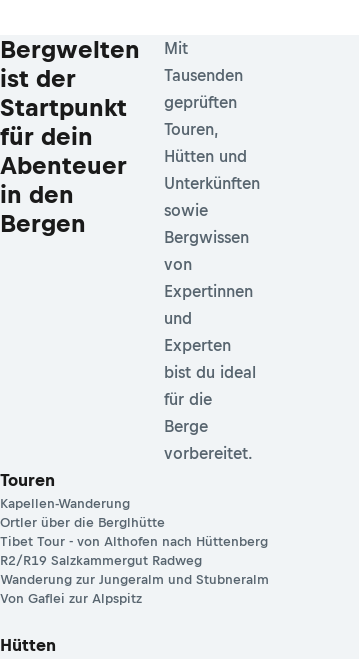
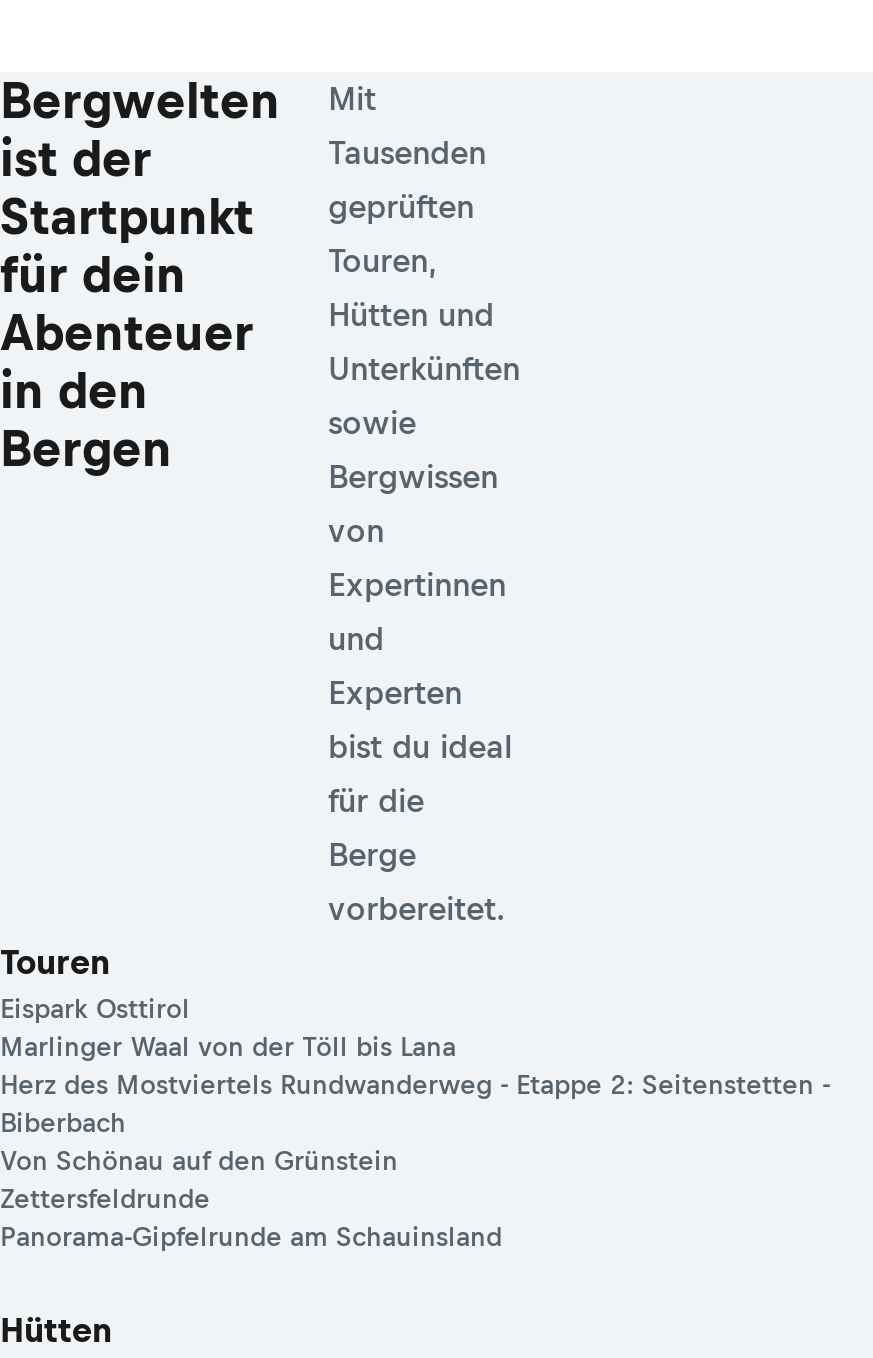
[0,496,269,606] Kapellen-Wanderung | Ortler über die Berglhütte | Tibet Tour - von Althofen nach Hüttenberg | R2/R19 Salzkammergut Radweg | Wanderung zur Jungeralm und Stubneralm | Von Gaflei zur Alpspitz -> [0,994,830,1252] Eispark Osttirol | Marlinger Waal von der Töll bis Lana | Herz des Mostviertels Rundwanderweg - Etappe 2: Seitenstetten - | Biberbach | Von Schönau auf den Grünstein | Zettersfeldrunde | Panorama-Gipfelrunde am Schauinsland

